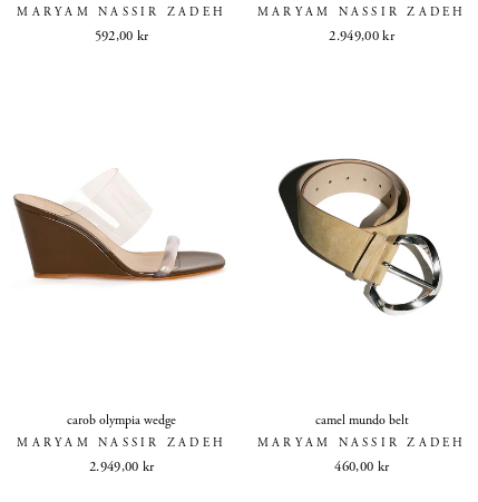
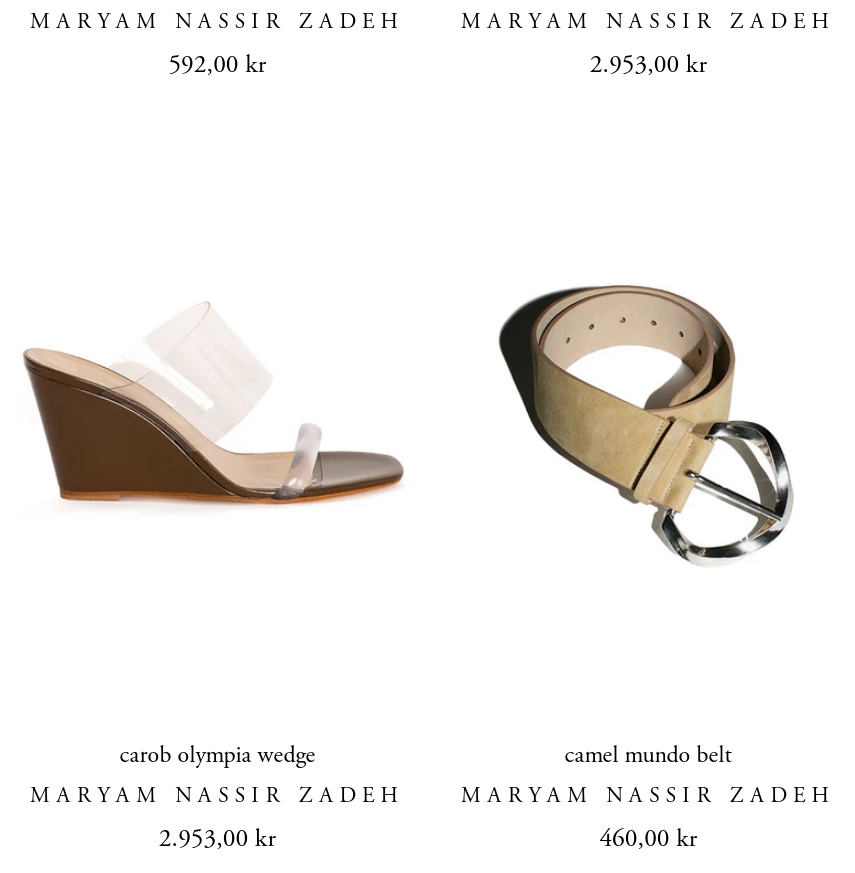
[329,27,395,46] 2.949,00 kr -> [590,48,707,82] 2.953,00 kr
[89,457,154,476] 2.949,00 kr -> [159,822,276,856] 2.953,00 kr

